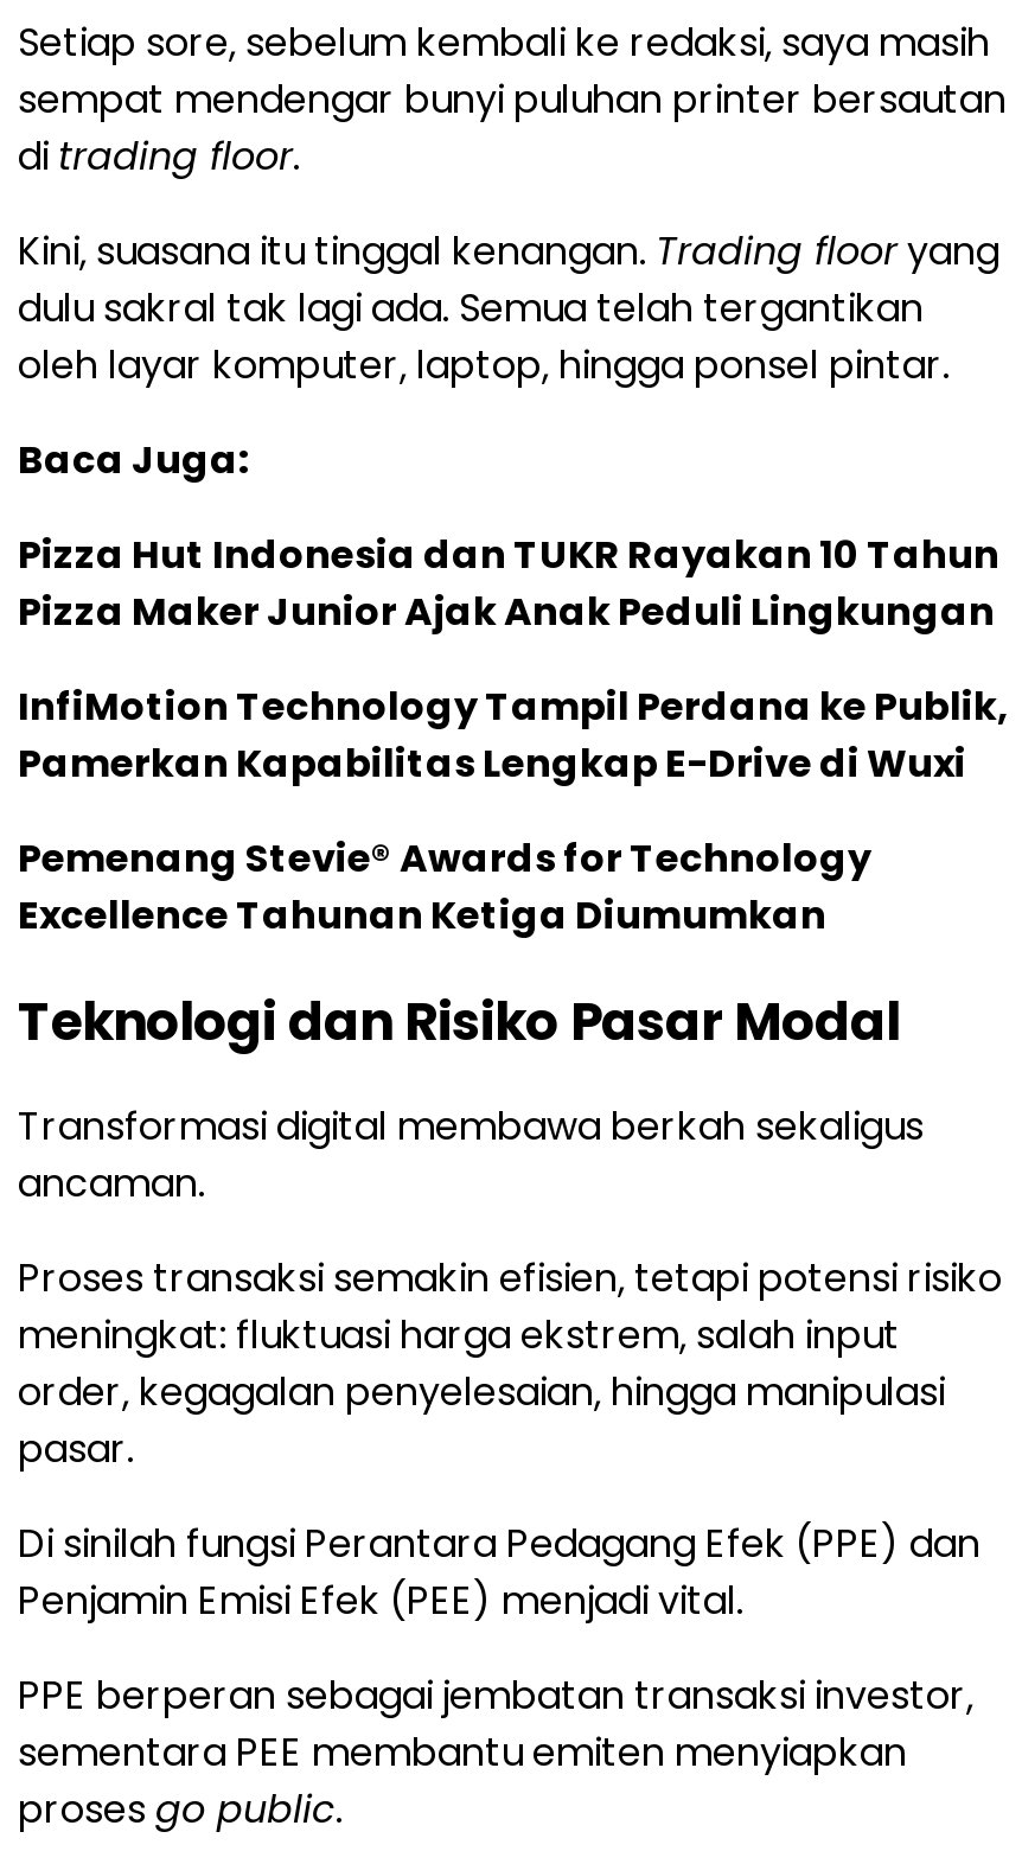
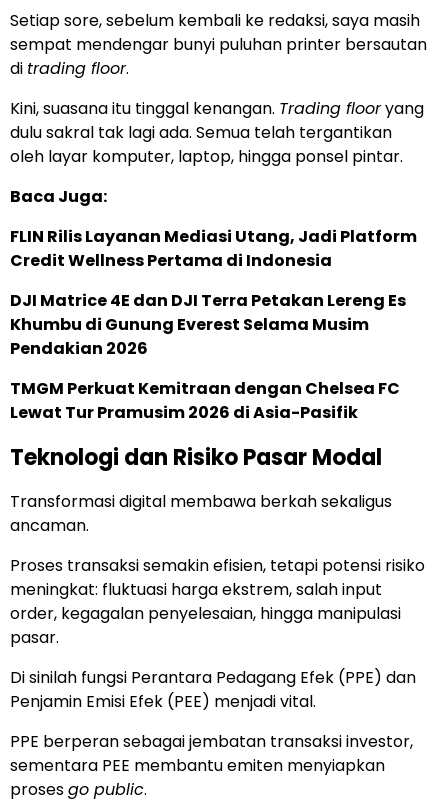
[18,528,999,639] Pizza Hut Indonesia dan TUKR Rayakan 10 Tahun | Pizza Maker Junior Ajak Anak Peduli Lingkungan -> [10,225,417,272] FLIN Rilis Layanan Mediasi Utang, Jadi Platform | Credit Wellness Pertama di Indonesia
[18,679,1009,791] InfiMotion Technology Tampil Perdana ke Publik, | Pamerkan Kapabilitas Lengkap E-Drive di Wuxi -> [10,289,406,360] DJI Matrice 4E dan DJI Terra Petakan Lereng Es | Khumbu di Gunung Everest Selama Musim | Pendakian 2026
[18,831,871,943] Pemenang Stevie® Awards for Technology | Excellence Tahunan Ketiga Diumumkan -> [10,377,400,424] TMGM Perkuat Kemitraan dengan Chelsea FC | Lewat Tur Pramusim 2026 di Asia-Pasifik

